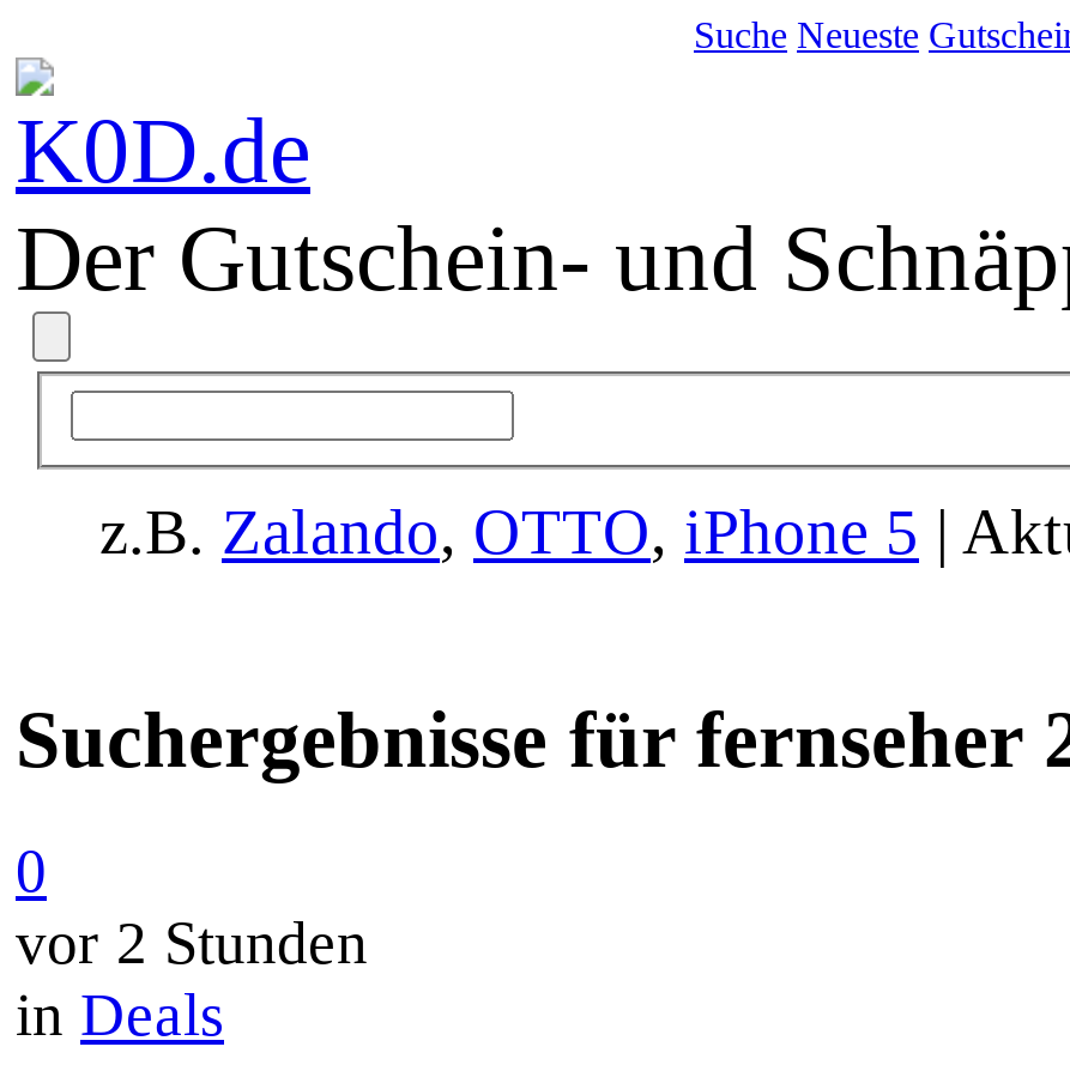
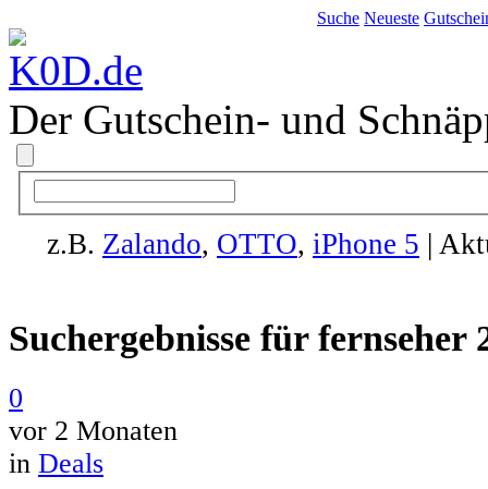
[16,909,368,979] vor 2 Stunden -> [9,415,178,447] vor 2 Monaten

